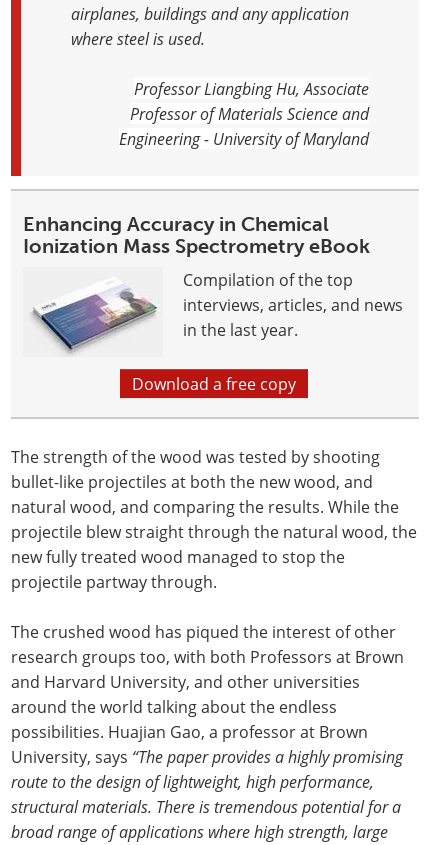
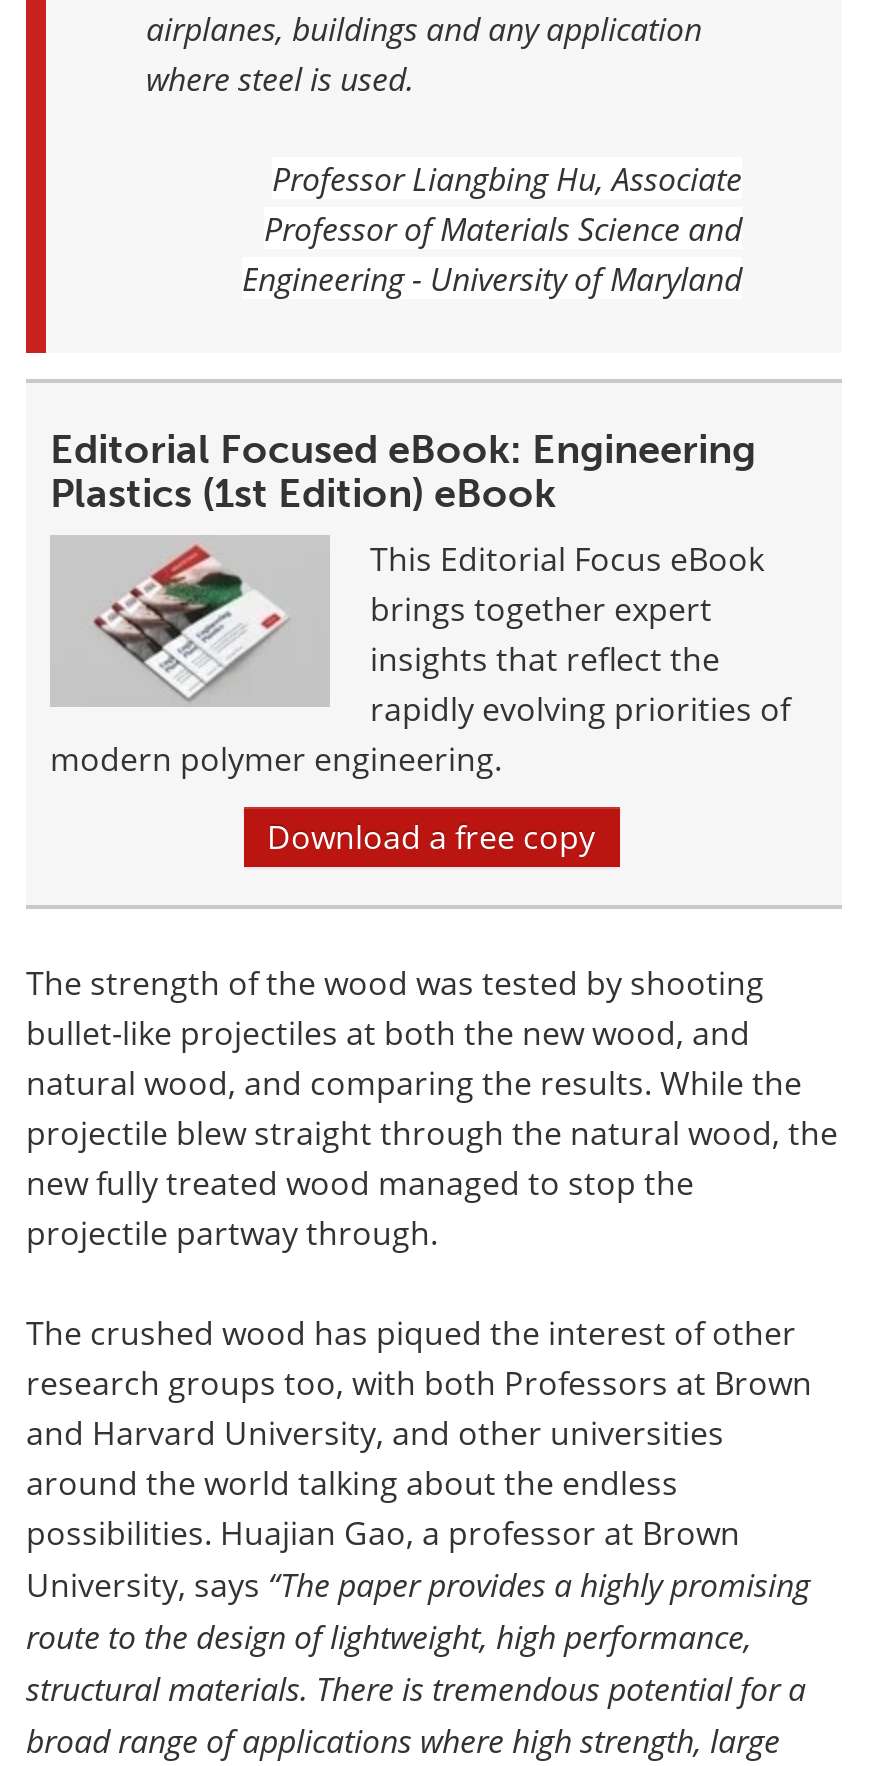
[23,212,403,340] [image] | Enhancing Accuracy in Chemical | Ionization Mass Spectrometry eBook | Compilation of the top | interviews, articles, and news | in the last year. -> [50,424,790,780] [image] | Editorial Focused eBook: Engineering | Plastics (1st Edition) eBook | This Editorial Focus eBook | brings together expert | insights that reflect the | rapidly evolving priorities of | modern polymer engineering.

